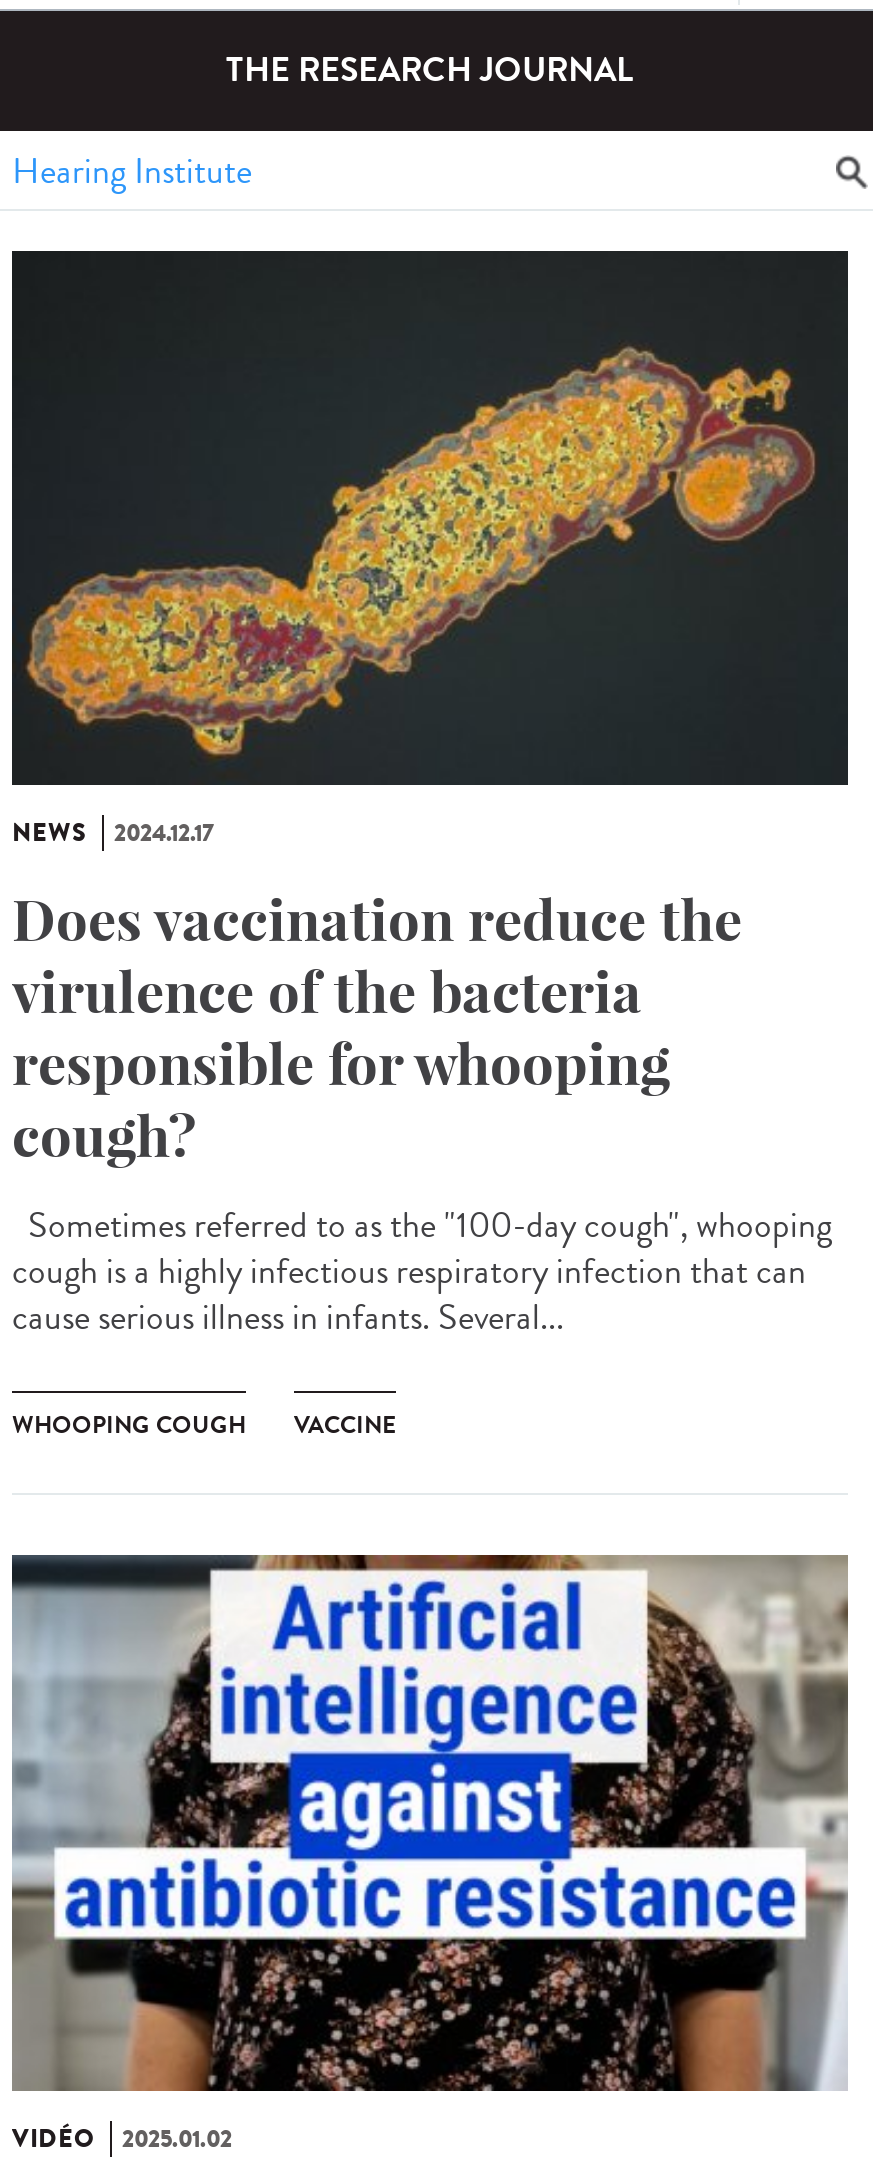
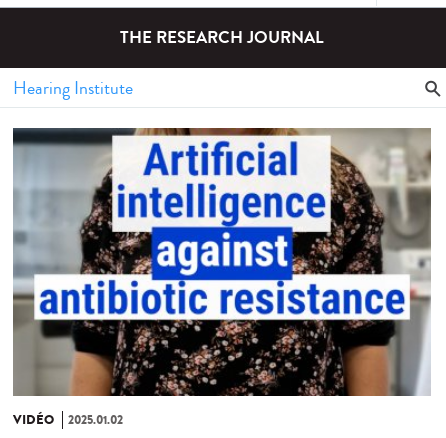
[10,250,850,1443] [image] | NEWS | 2024.12.17 | Does vaccination reduce the | virulence of the bacteria | responsible for whooping | cough? | Sometimes referred to as the "100-day cough", whooping | cough is a highly infectious respiratory infection that can | cause serious illness in infants. Several... | WHOOPING COUGH | VACCINE -> none

